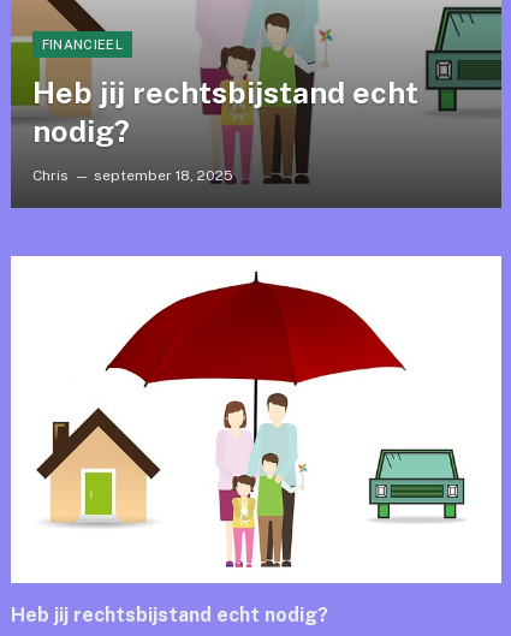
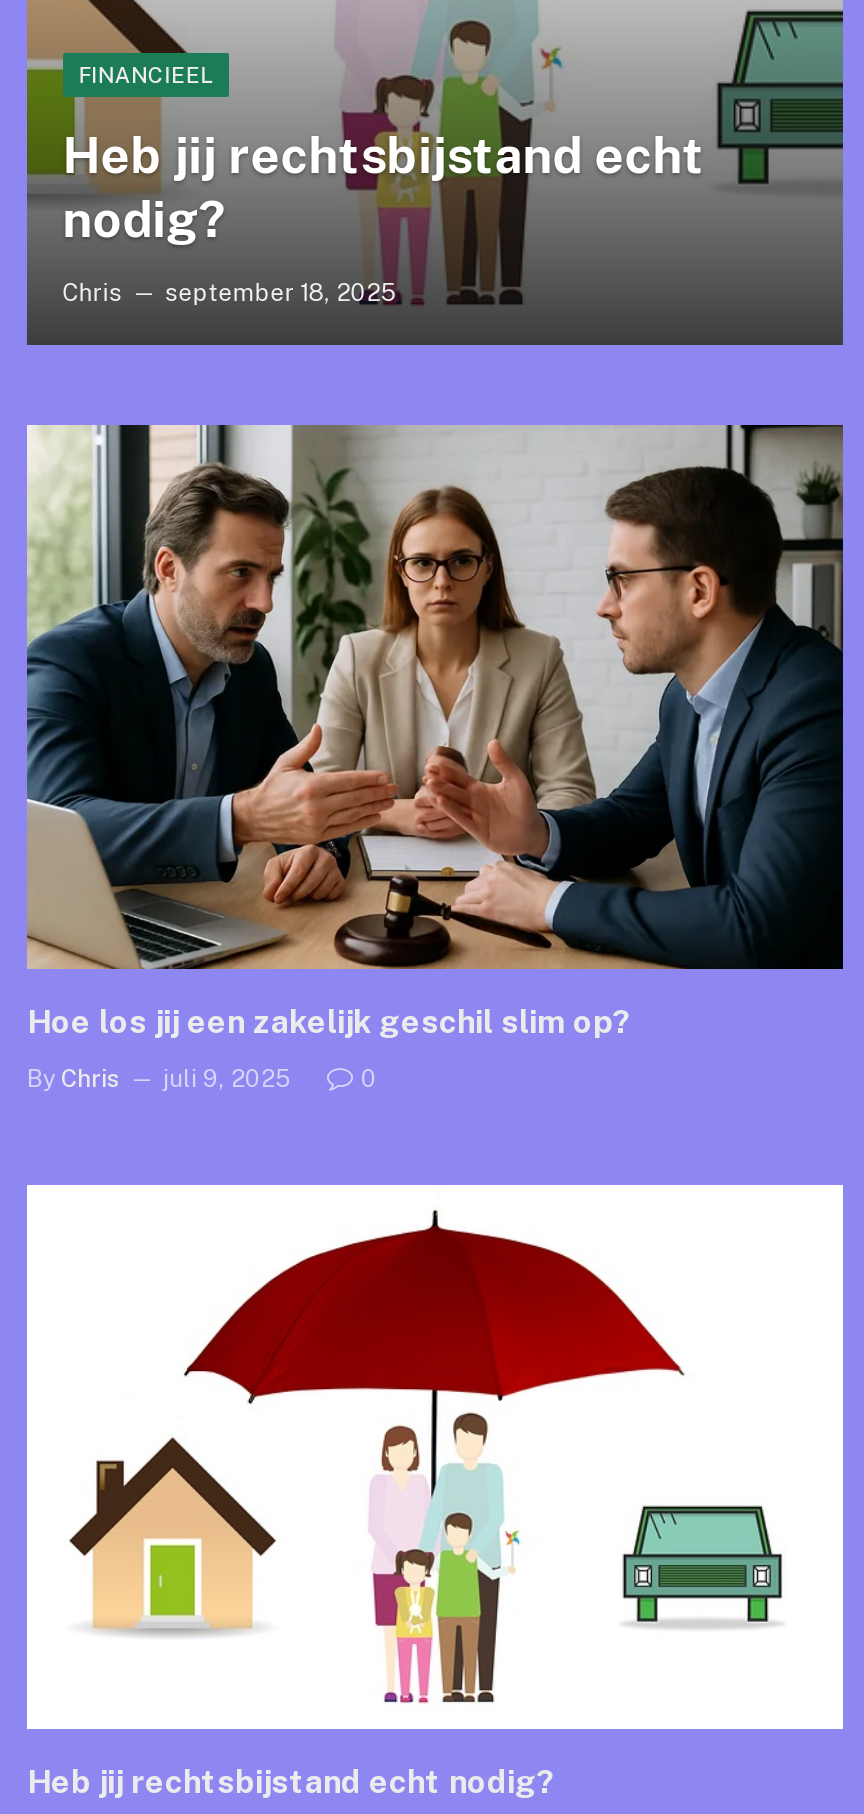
none -> [25,422,845,1093] [image] | Hoe los jij een zakelijk geschil slim op? | By Chris | juli 9, 2025 | 0

